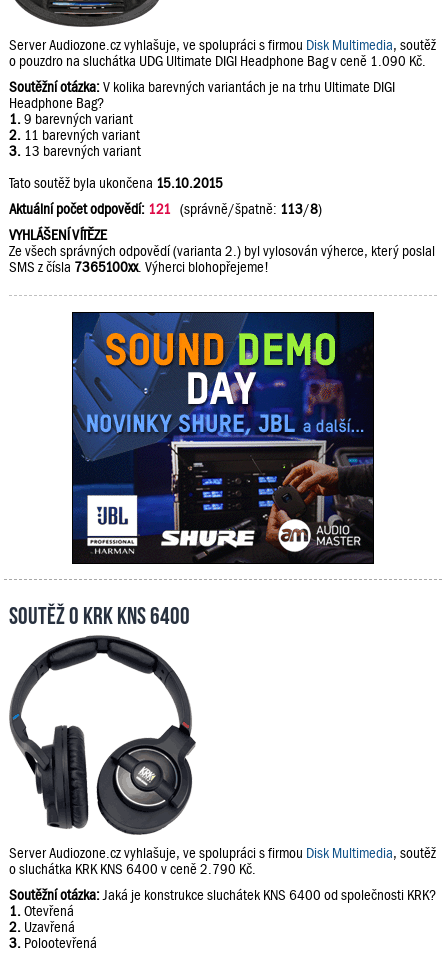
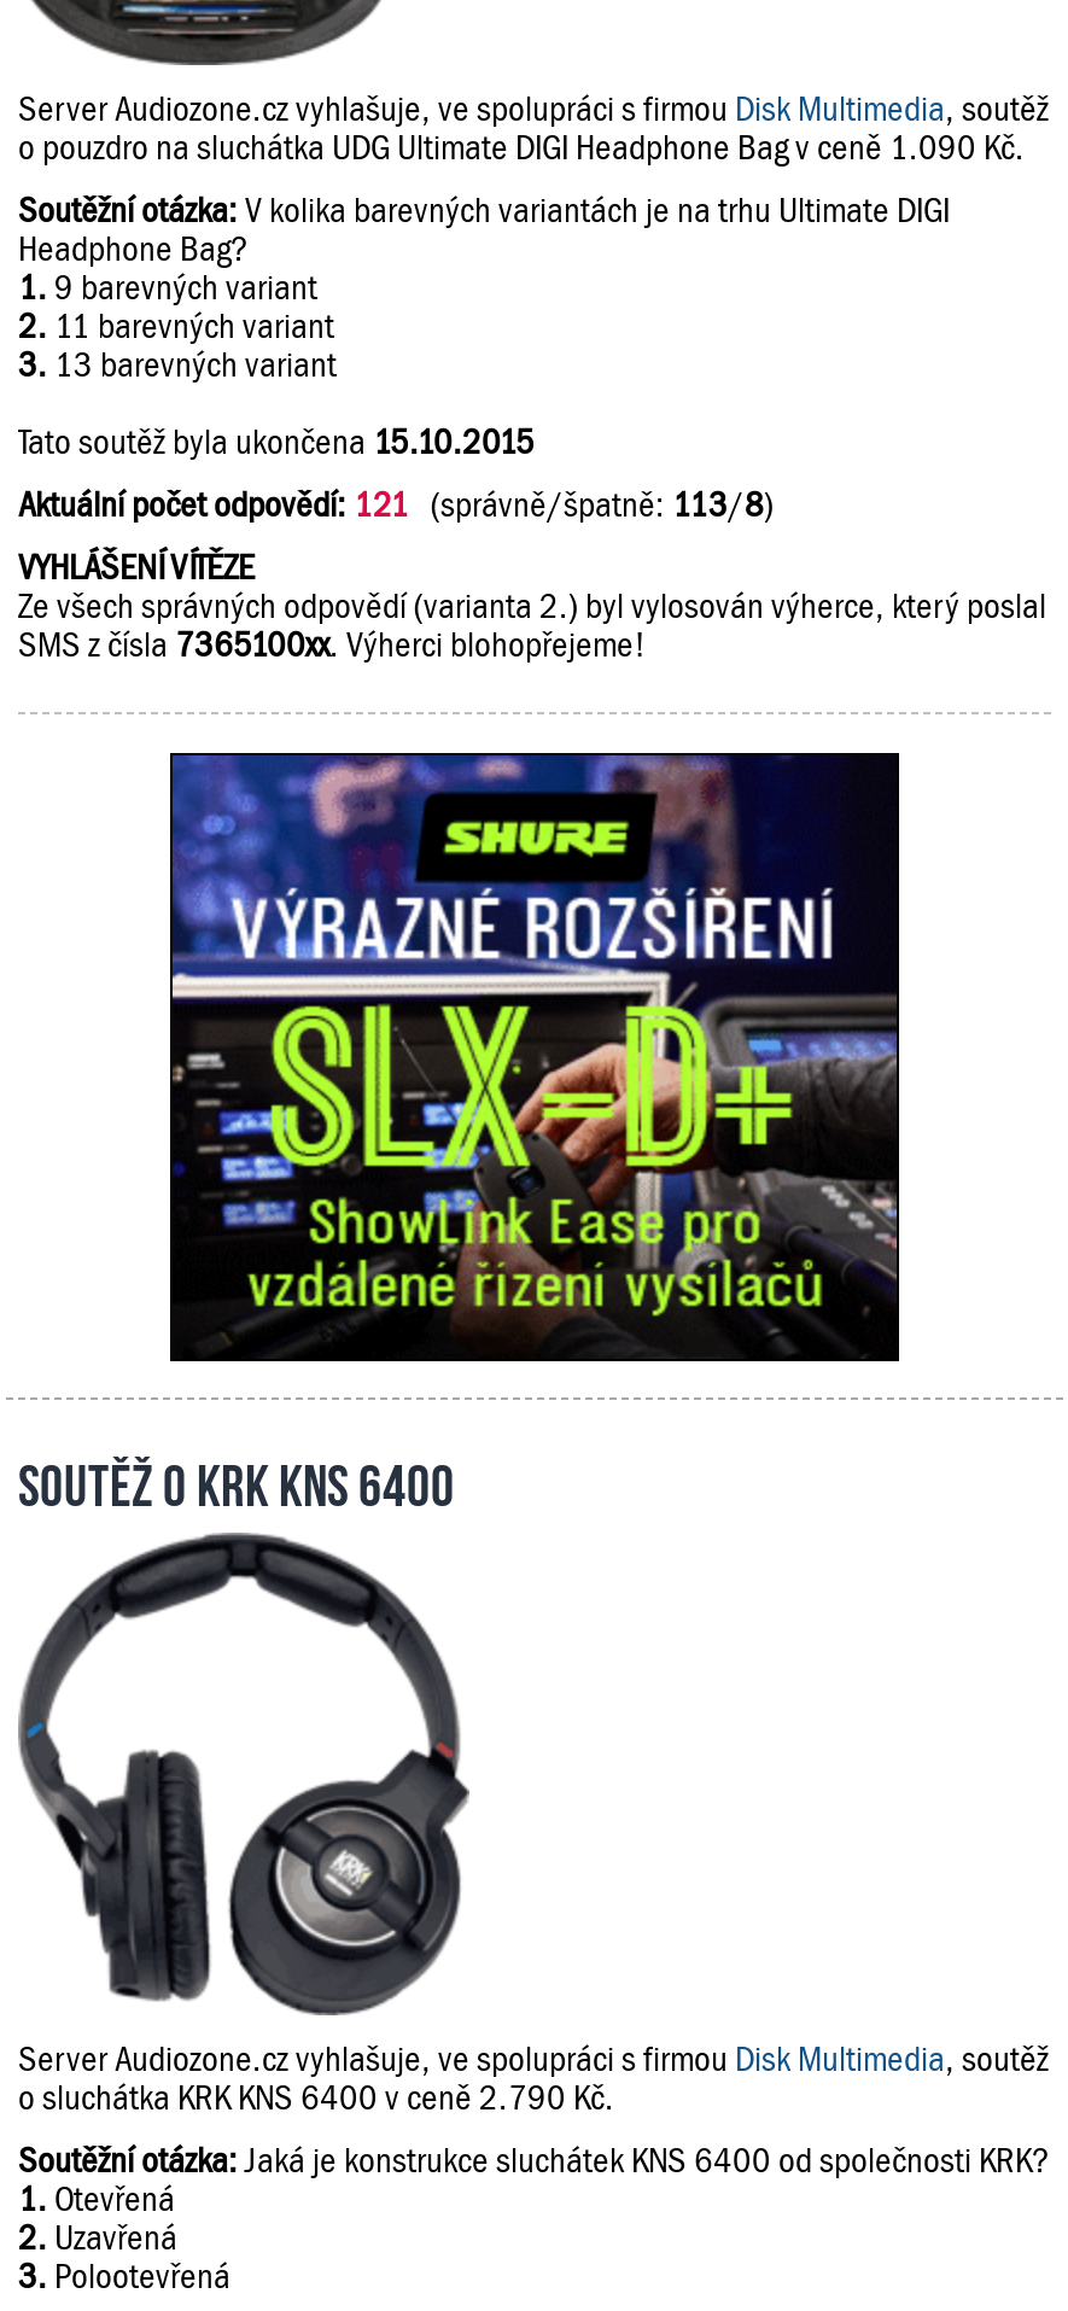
[72,312,374,561] [image] -> [170,755,899,1356] [image]

